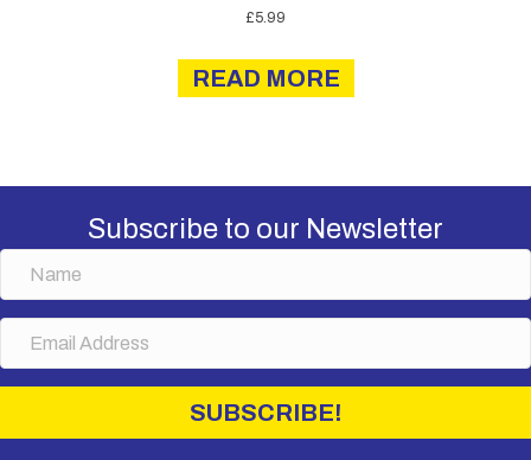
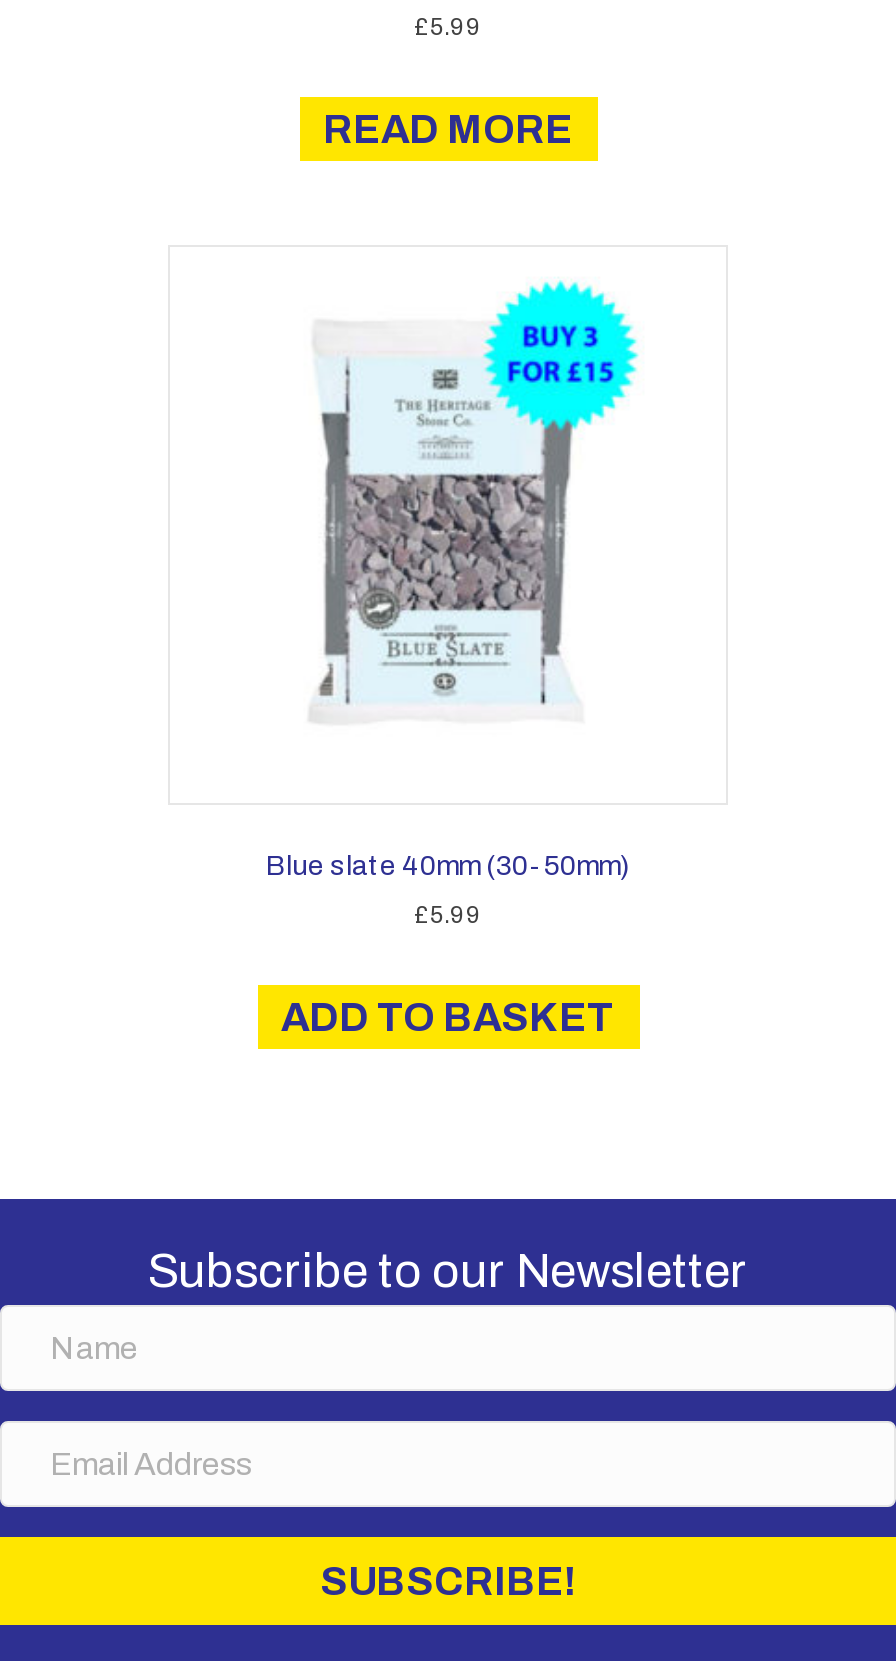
none -> [266,850,630,1038] Blue slate 40mm (30-50mm) | £5.99 | ADD TO BASKET
none -> [318,279,638,705] [image]

